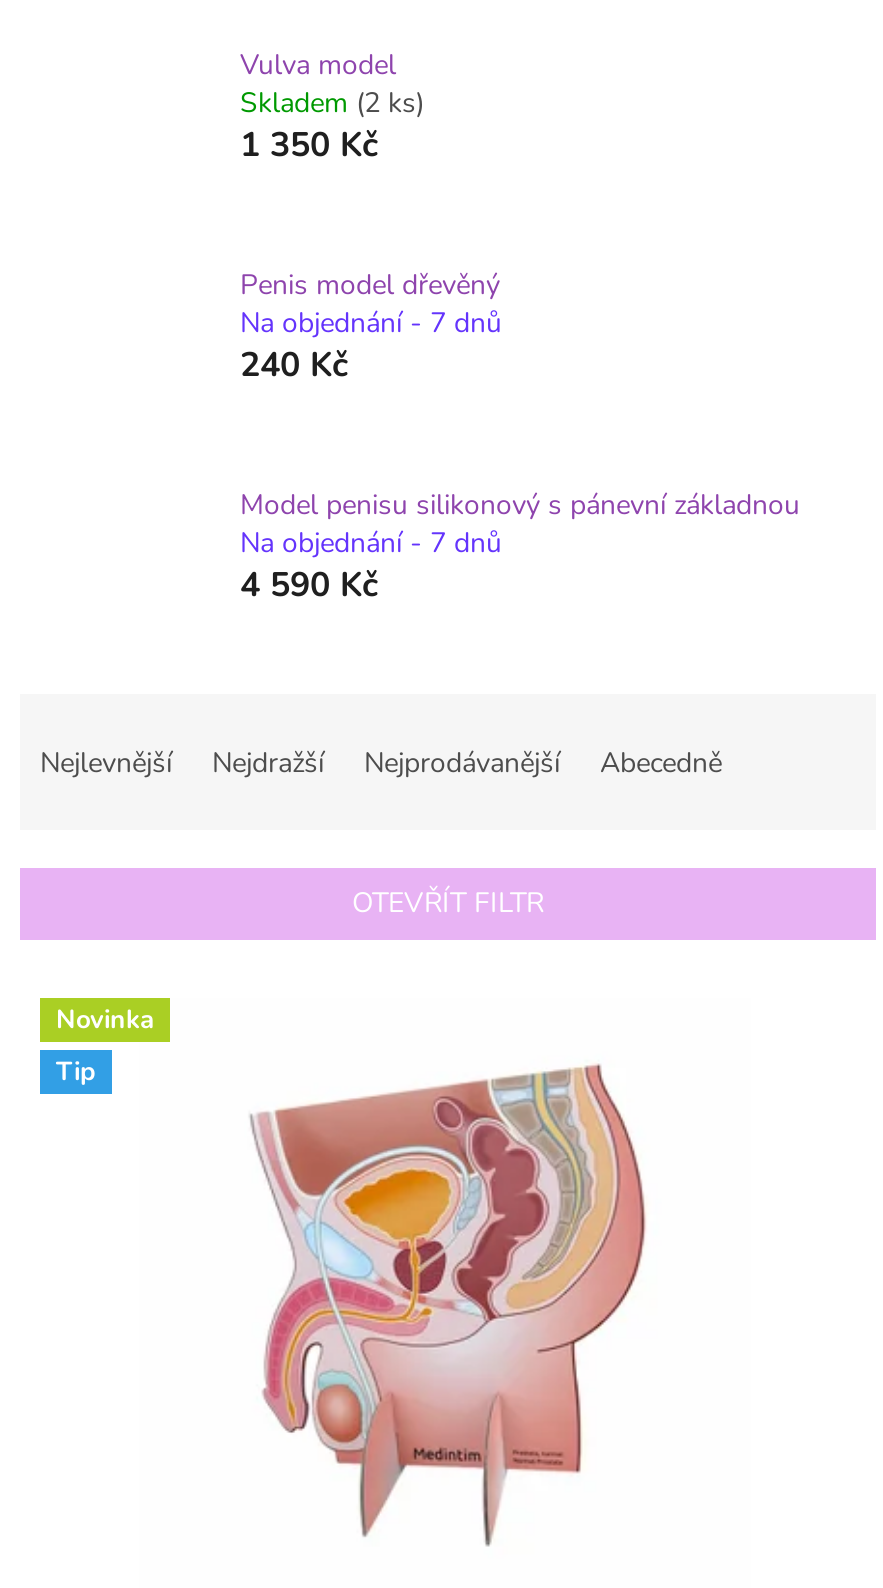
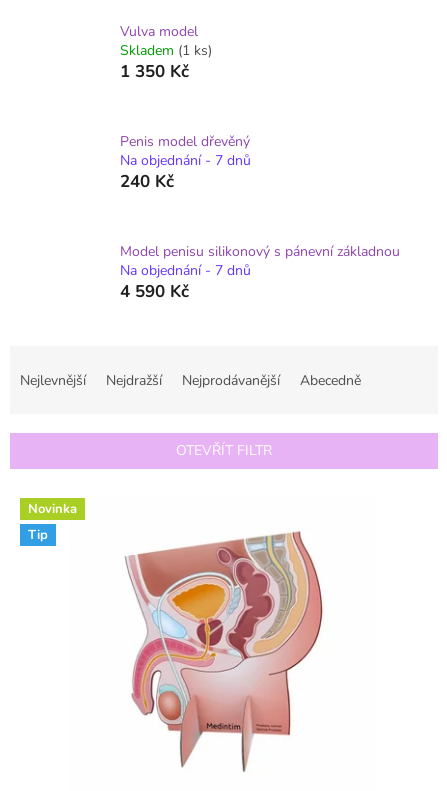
[240,84,424,122] Skladem (2 ks) -> [120,41,212,60] Skladem (1 ks)

